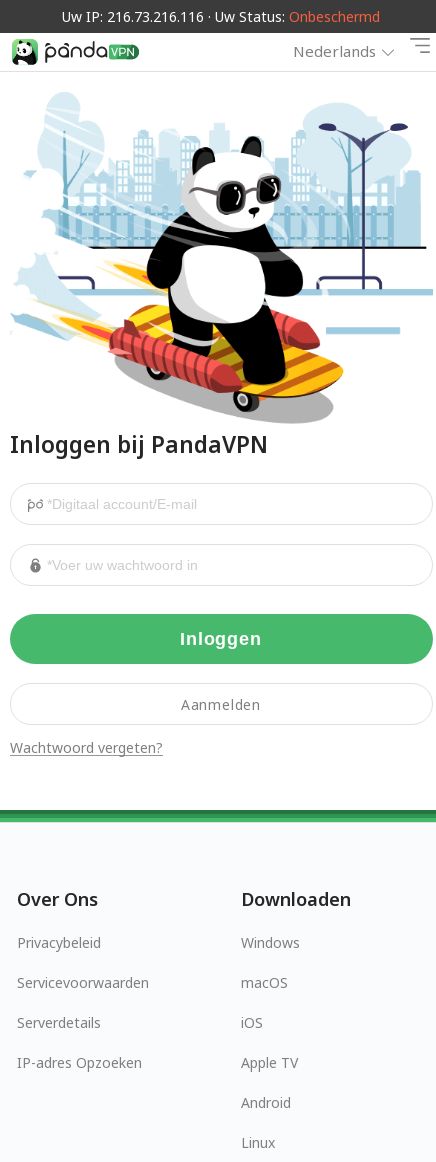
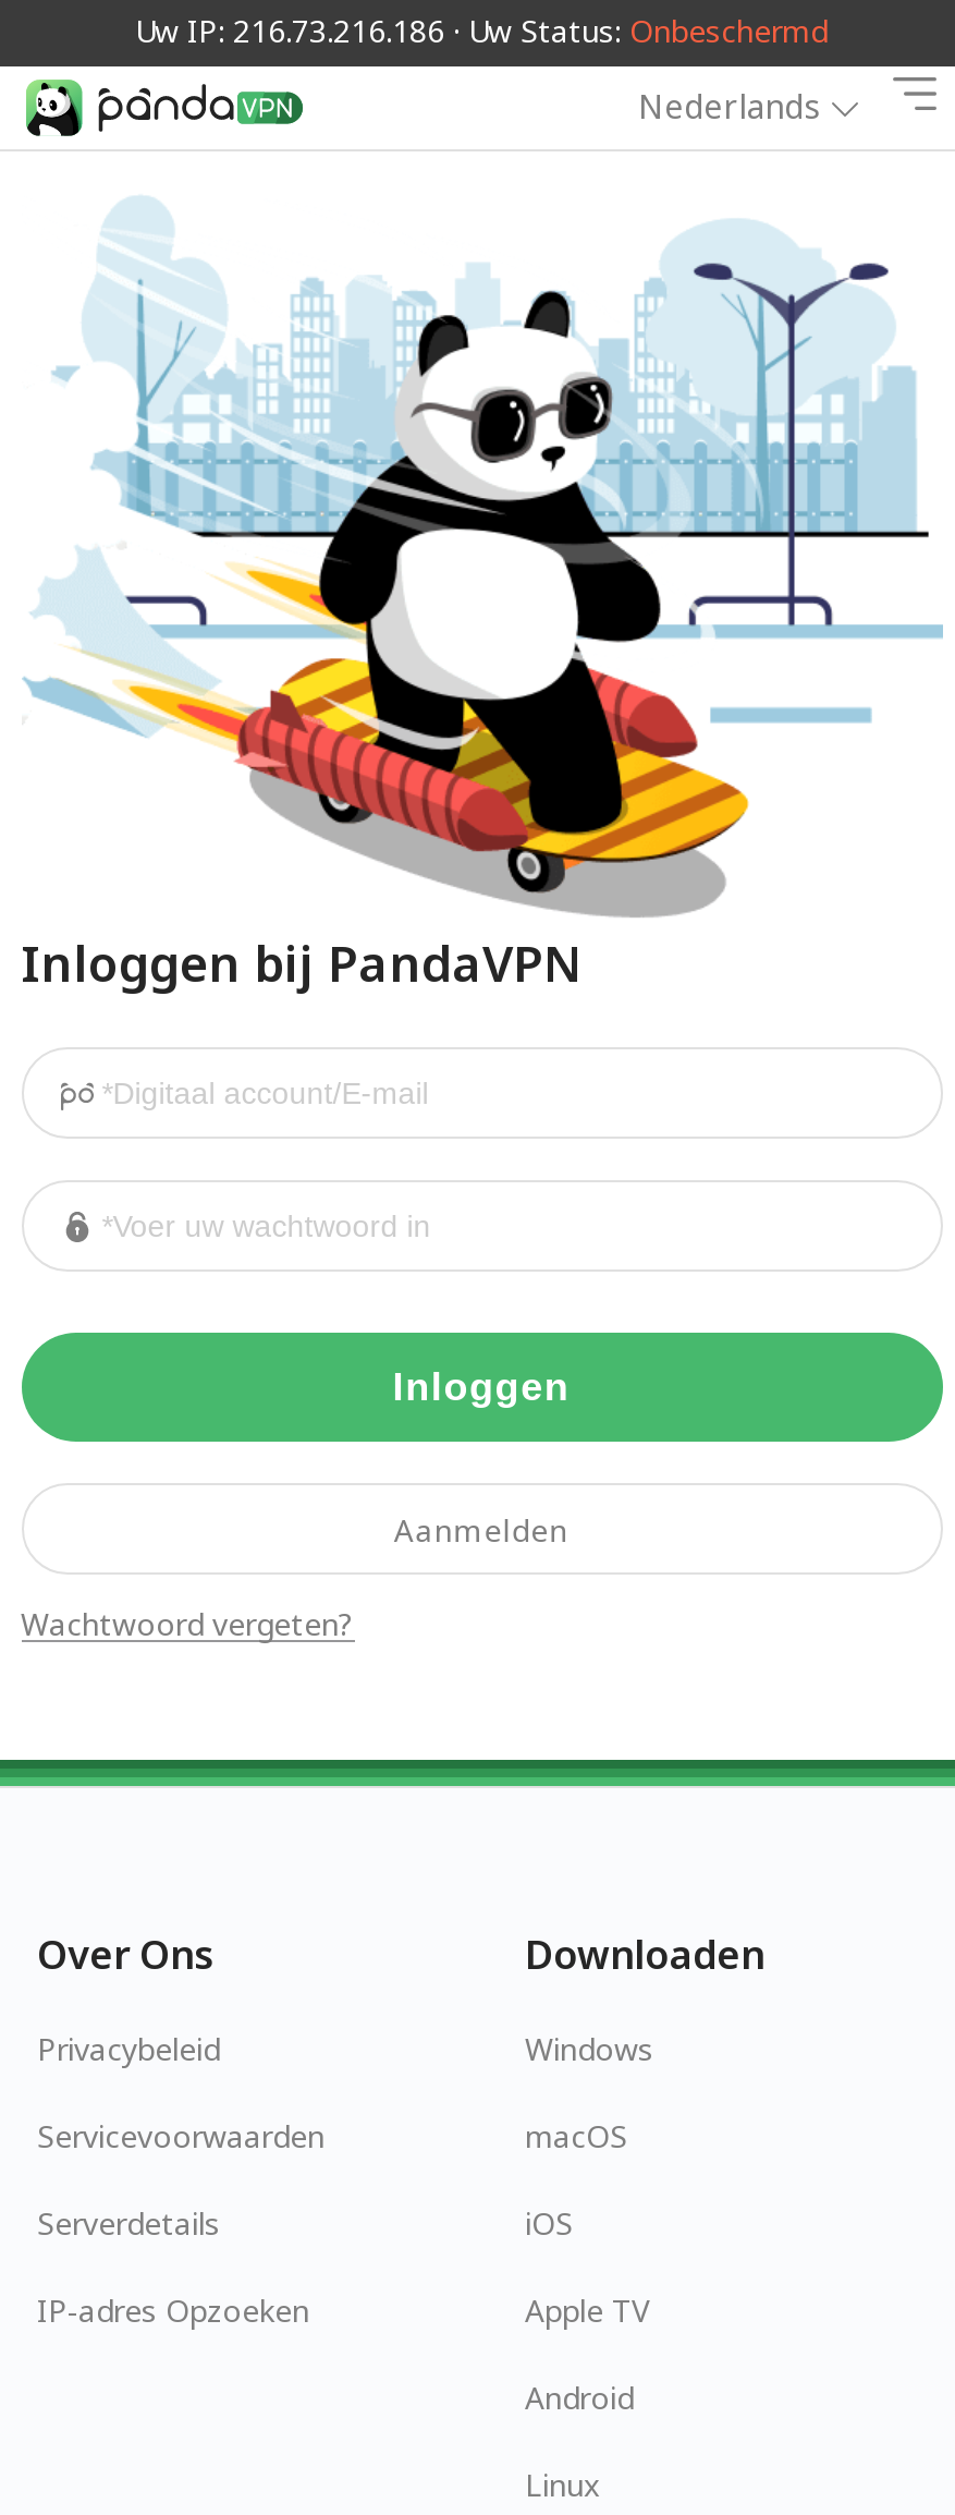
[62,7,380,26] Uw IP: 216.73.216.116 · Uw Status: Onbeschermd -> [135,10,828,51] Uw IP: 216.73.216.186 · Uw Status: Onbeschermd

